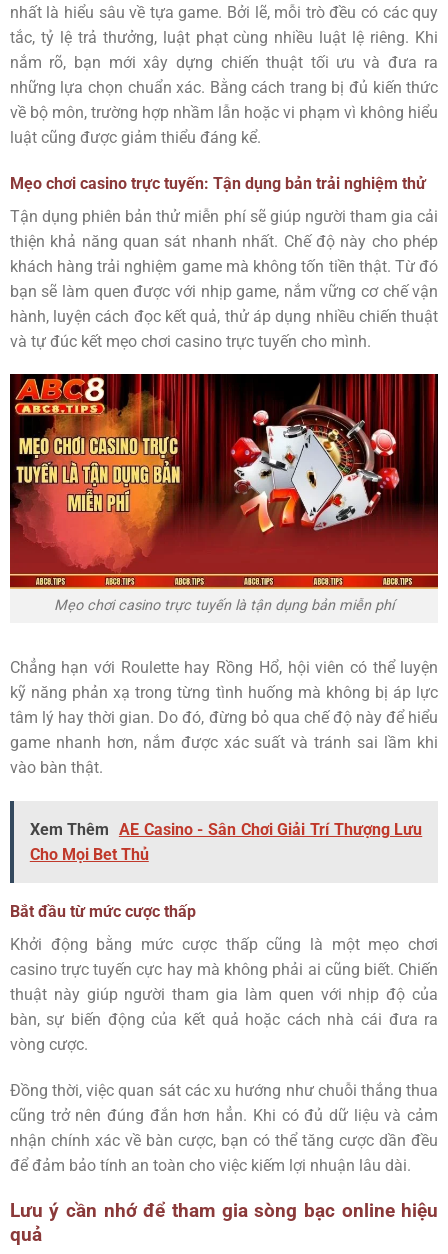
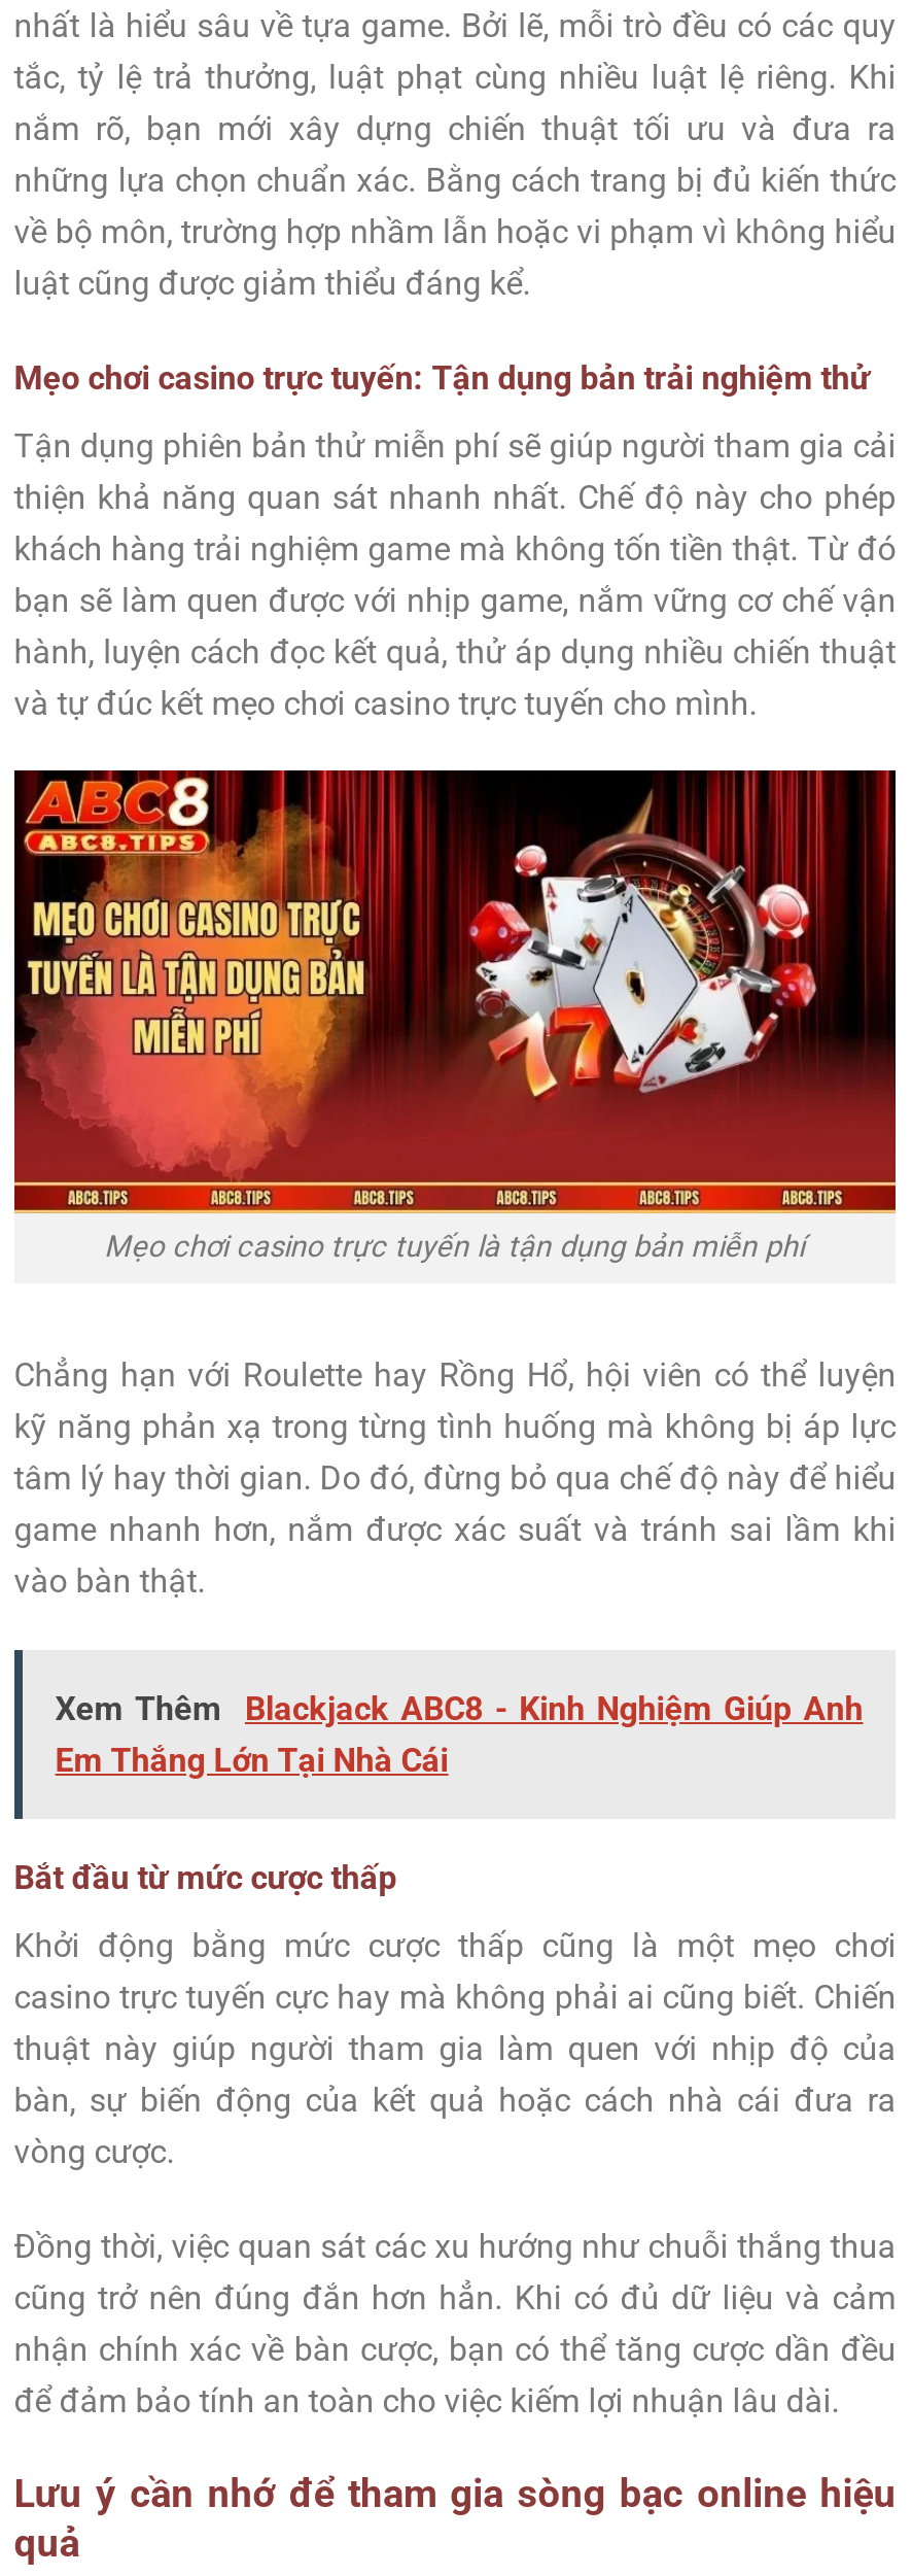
[30,820,422,864] Xem Thêm AE Casino - Sân Chơi Giải Trí Thượng Lưu | Cho Mọi Bet Thủ -> [55,1689,863,1780] Xem Thêm | Blackjack ABC8 - Kinh Nghiệm Giúp Anh | Em Thắng Lớn Tại Nhà Cái

